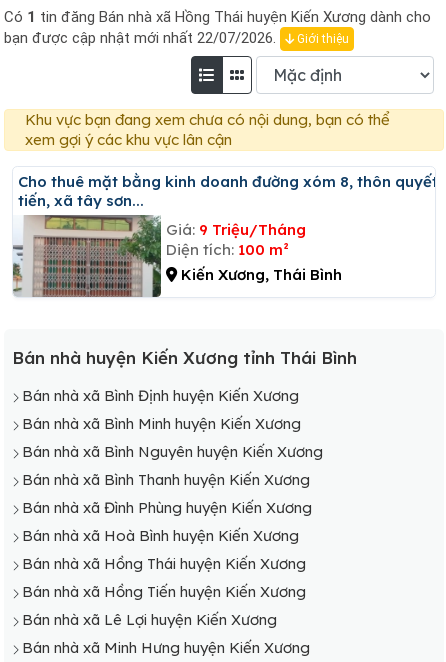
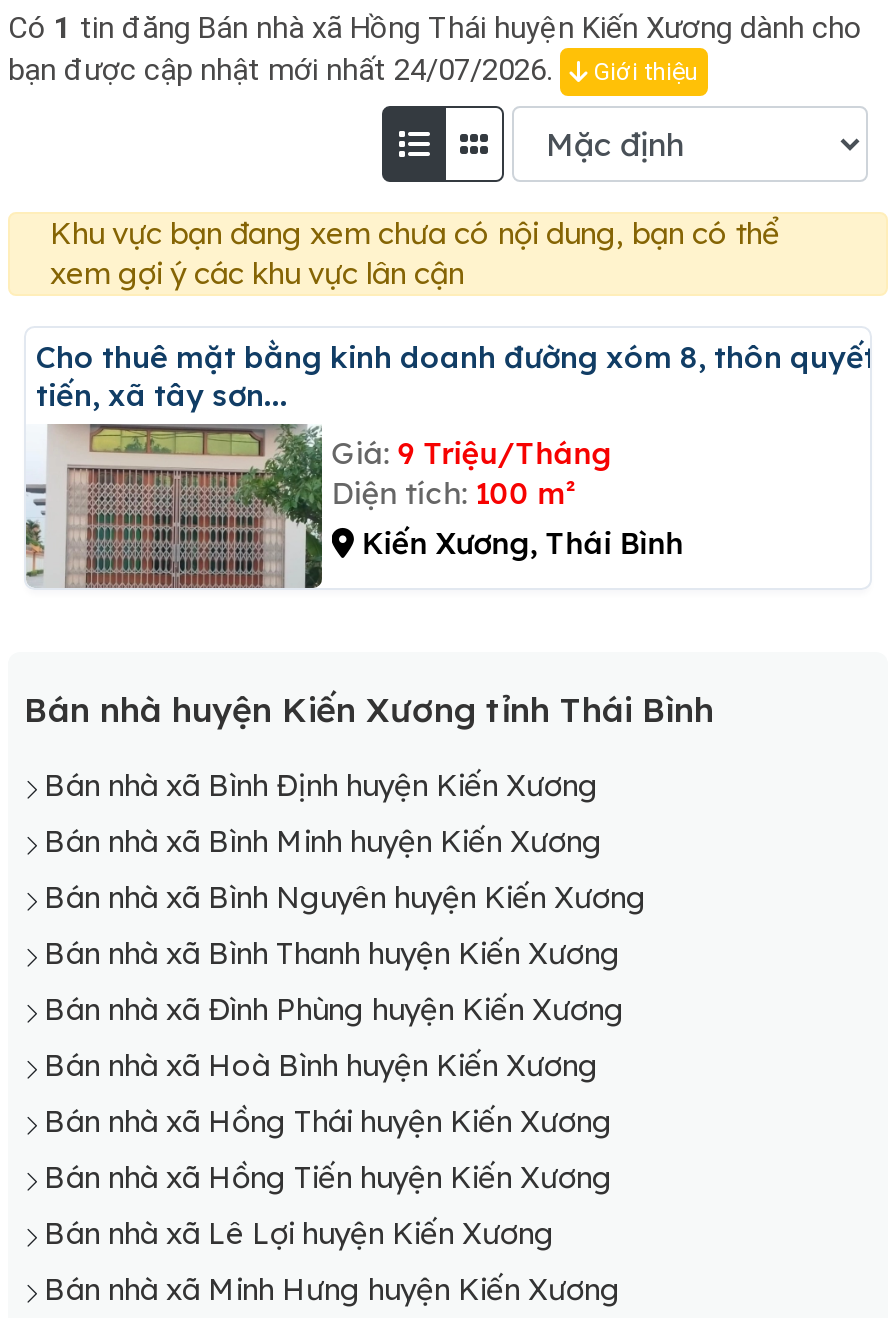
[4,29,280,47] bạn được cập nhật mới nhất 22/07/2026. -> [8,52,560,88] bạn được cập nhật mới nhất 24/07/2026.

